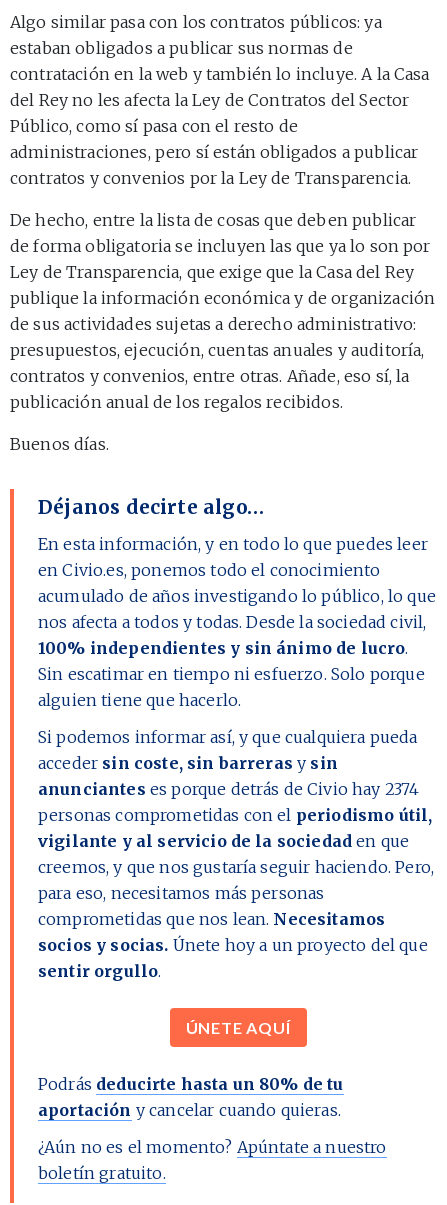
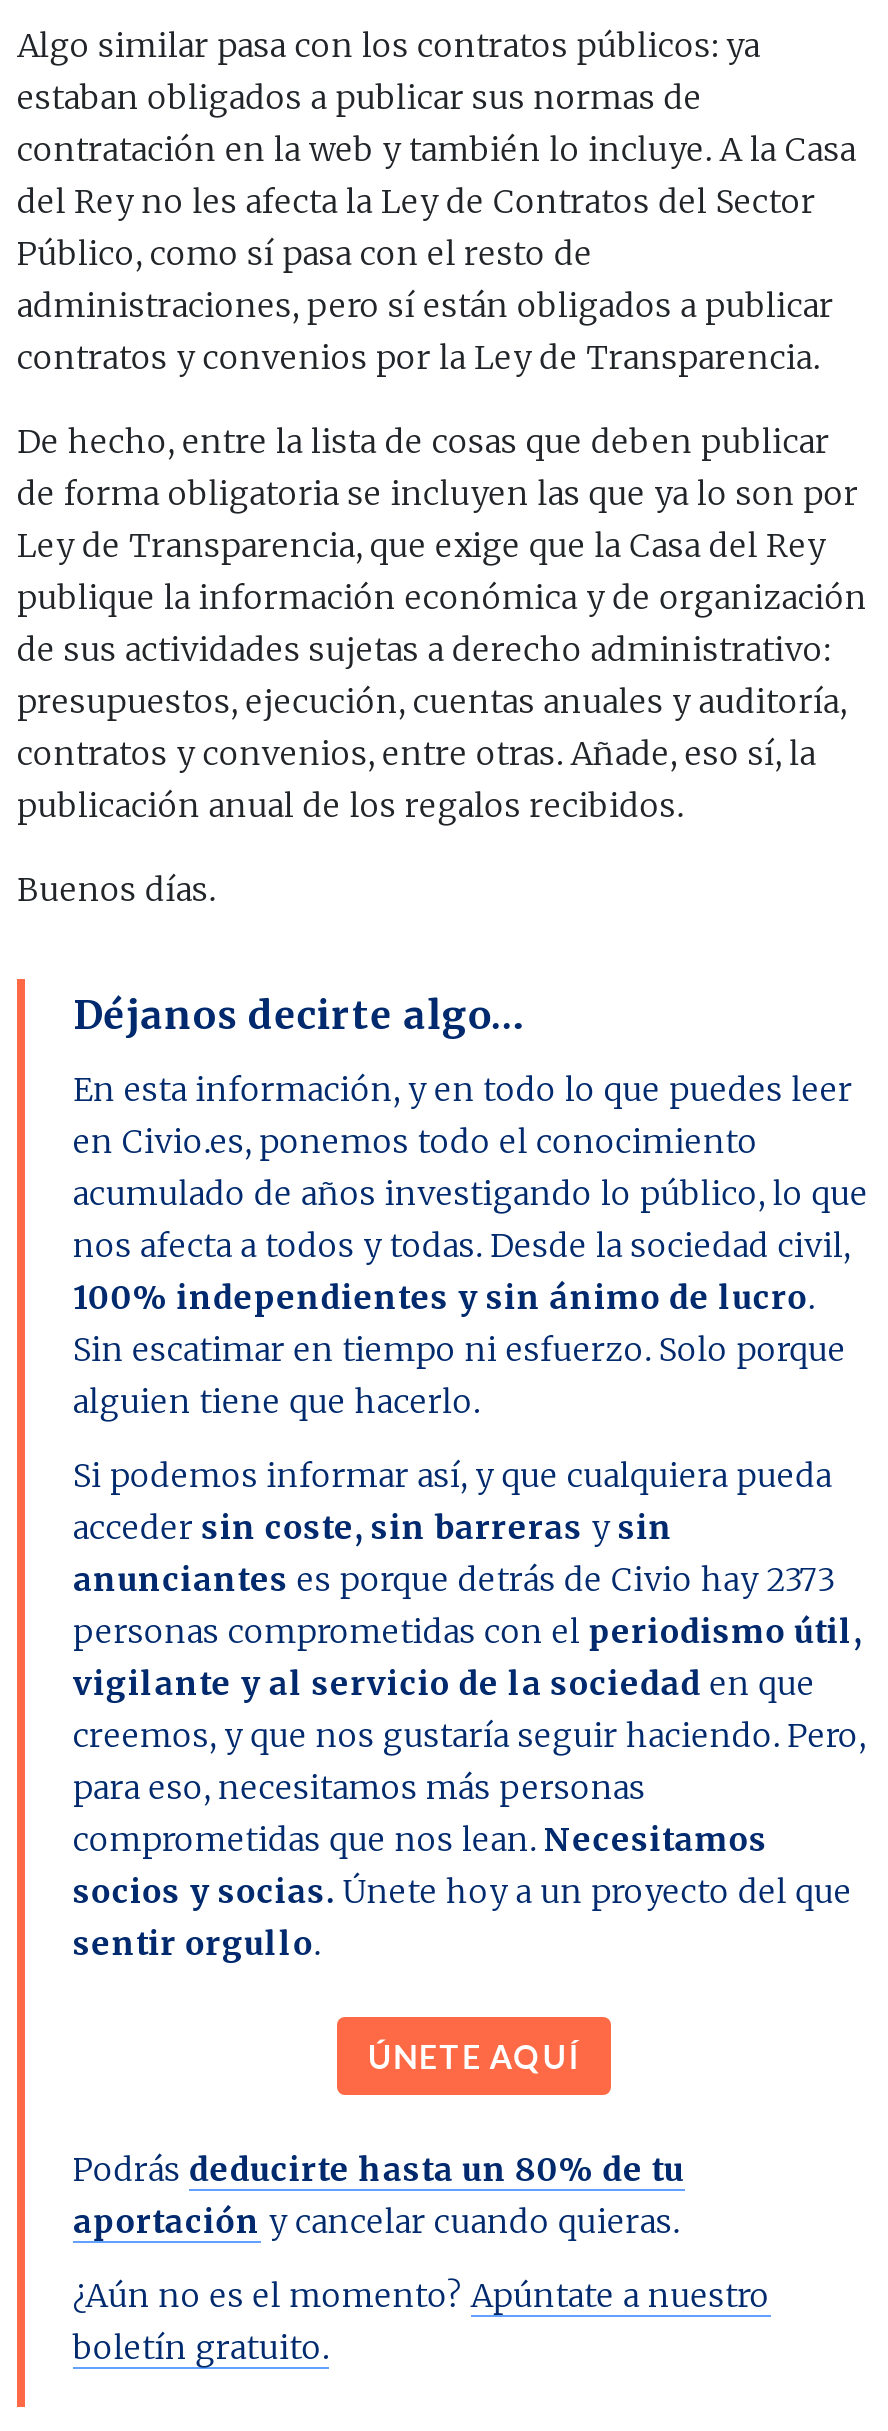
[38,779,419,799] anunciantes es porque detrás de Civio hay 2374 -> [73,1559,834,1599] anunciantes es porque detrás de Civio hay 2373

